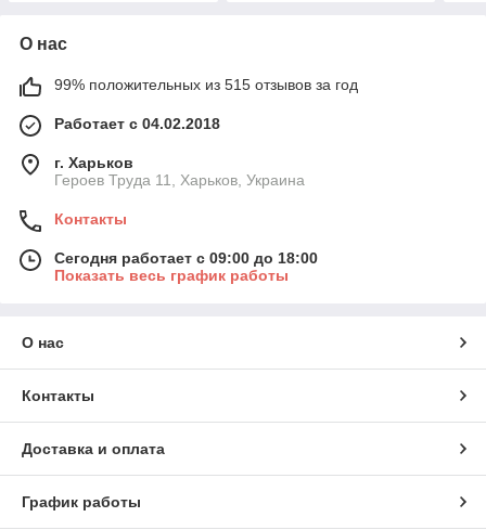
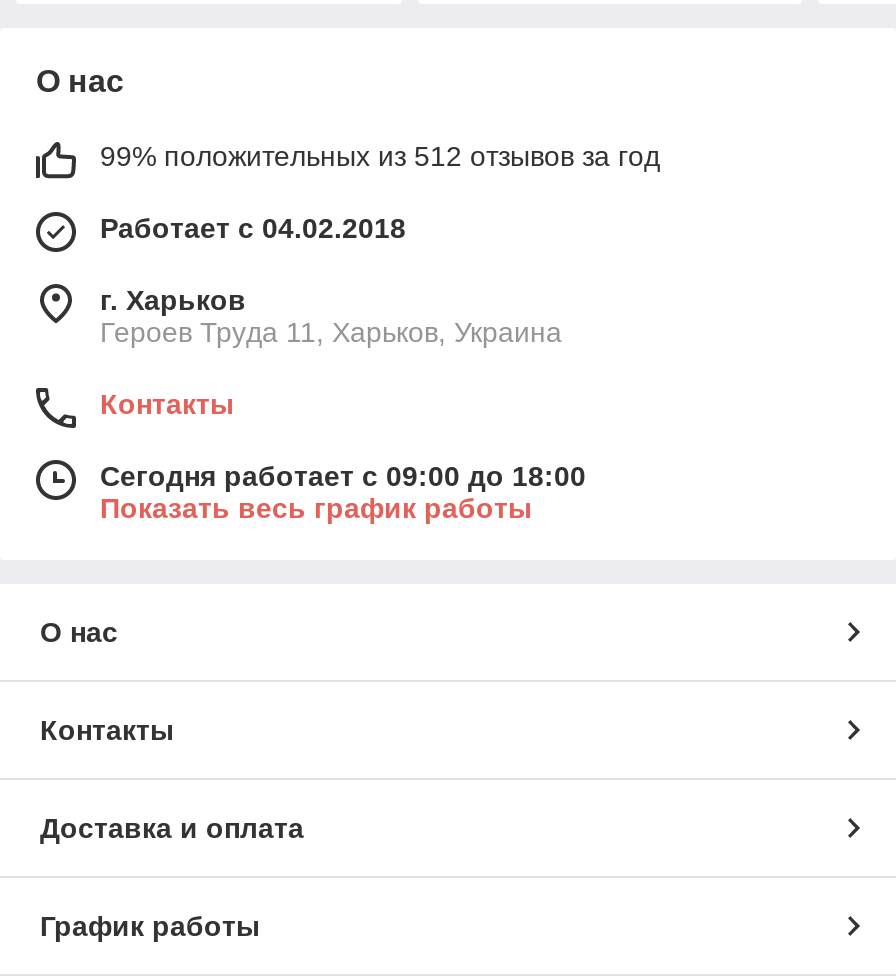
[54,76,358,93] 99% положительных из 515 отзывов за год -> [100,140,660,172] 99% положительных из 512 отзывов за год

